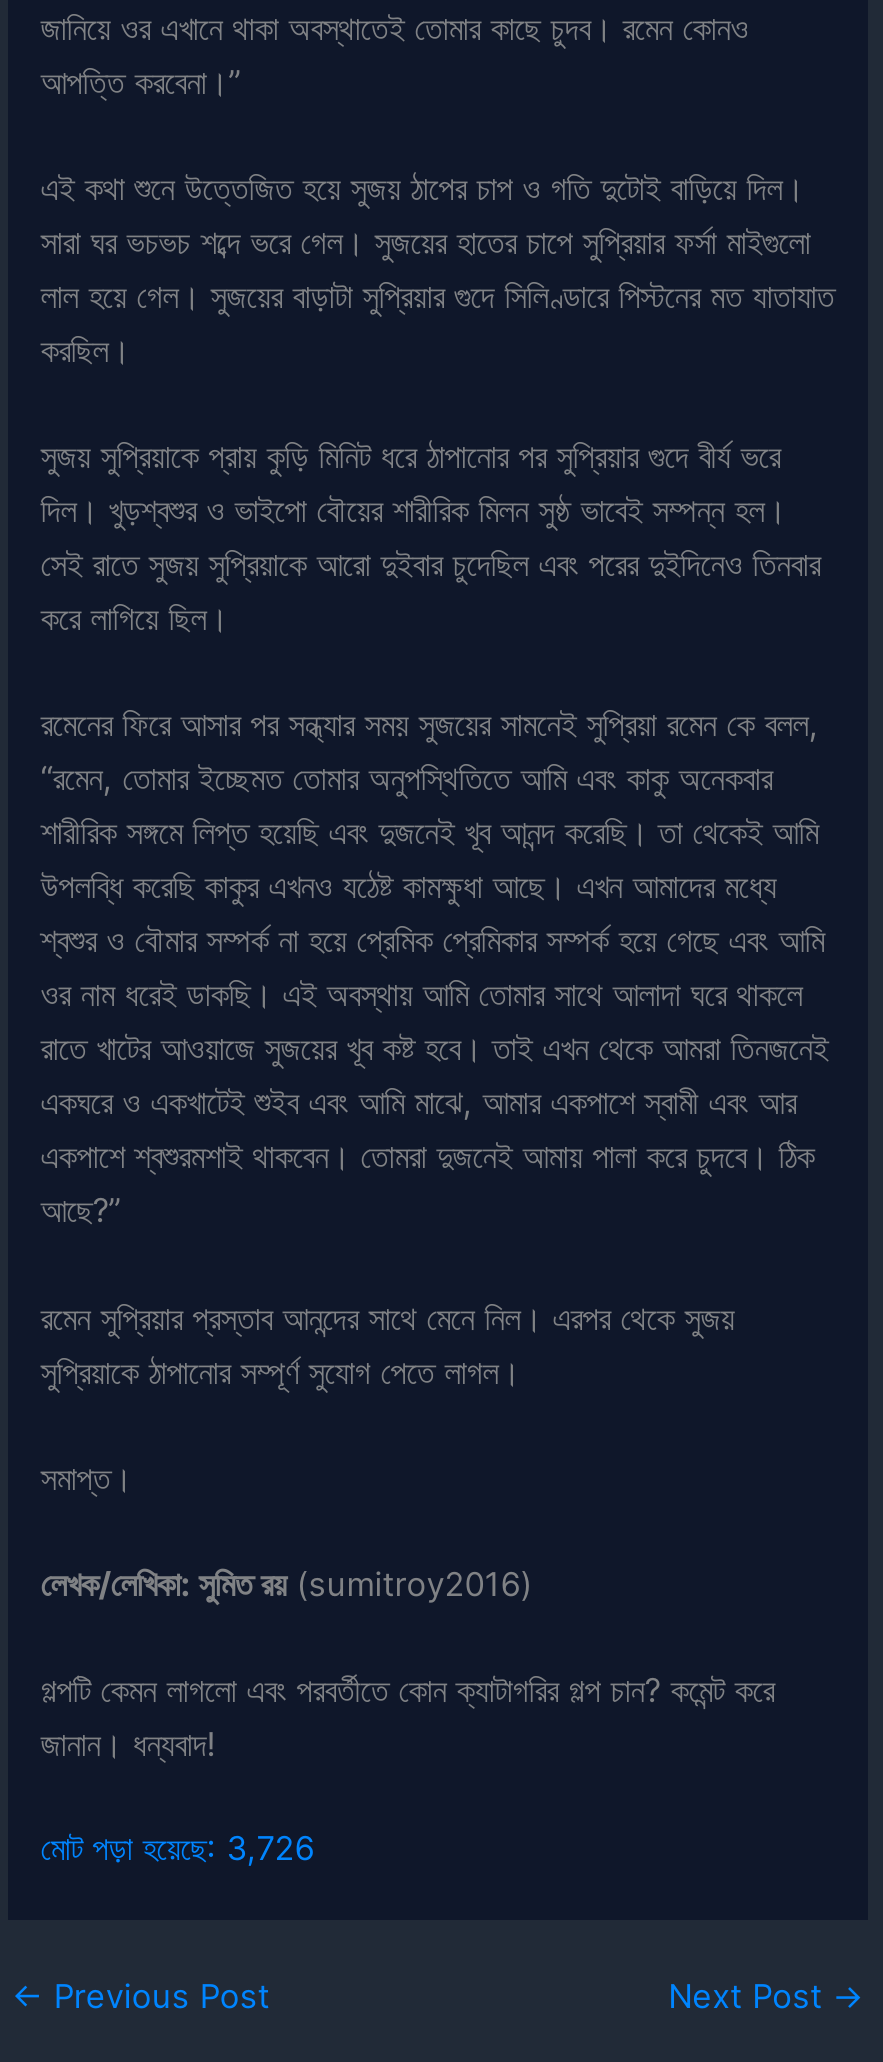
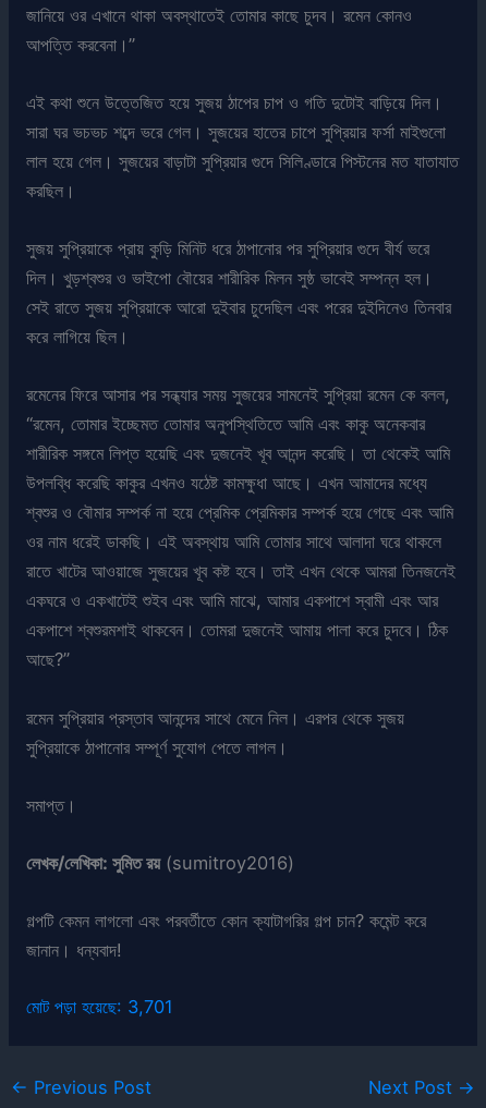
[41,1827,315,1867] মোট পড়া হয়েছে: 3,726 -> [26,995,174,1017] মোট পড়া হয়েছে: 3,701

